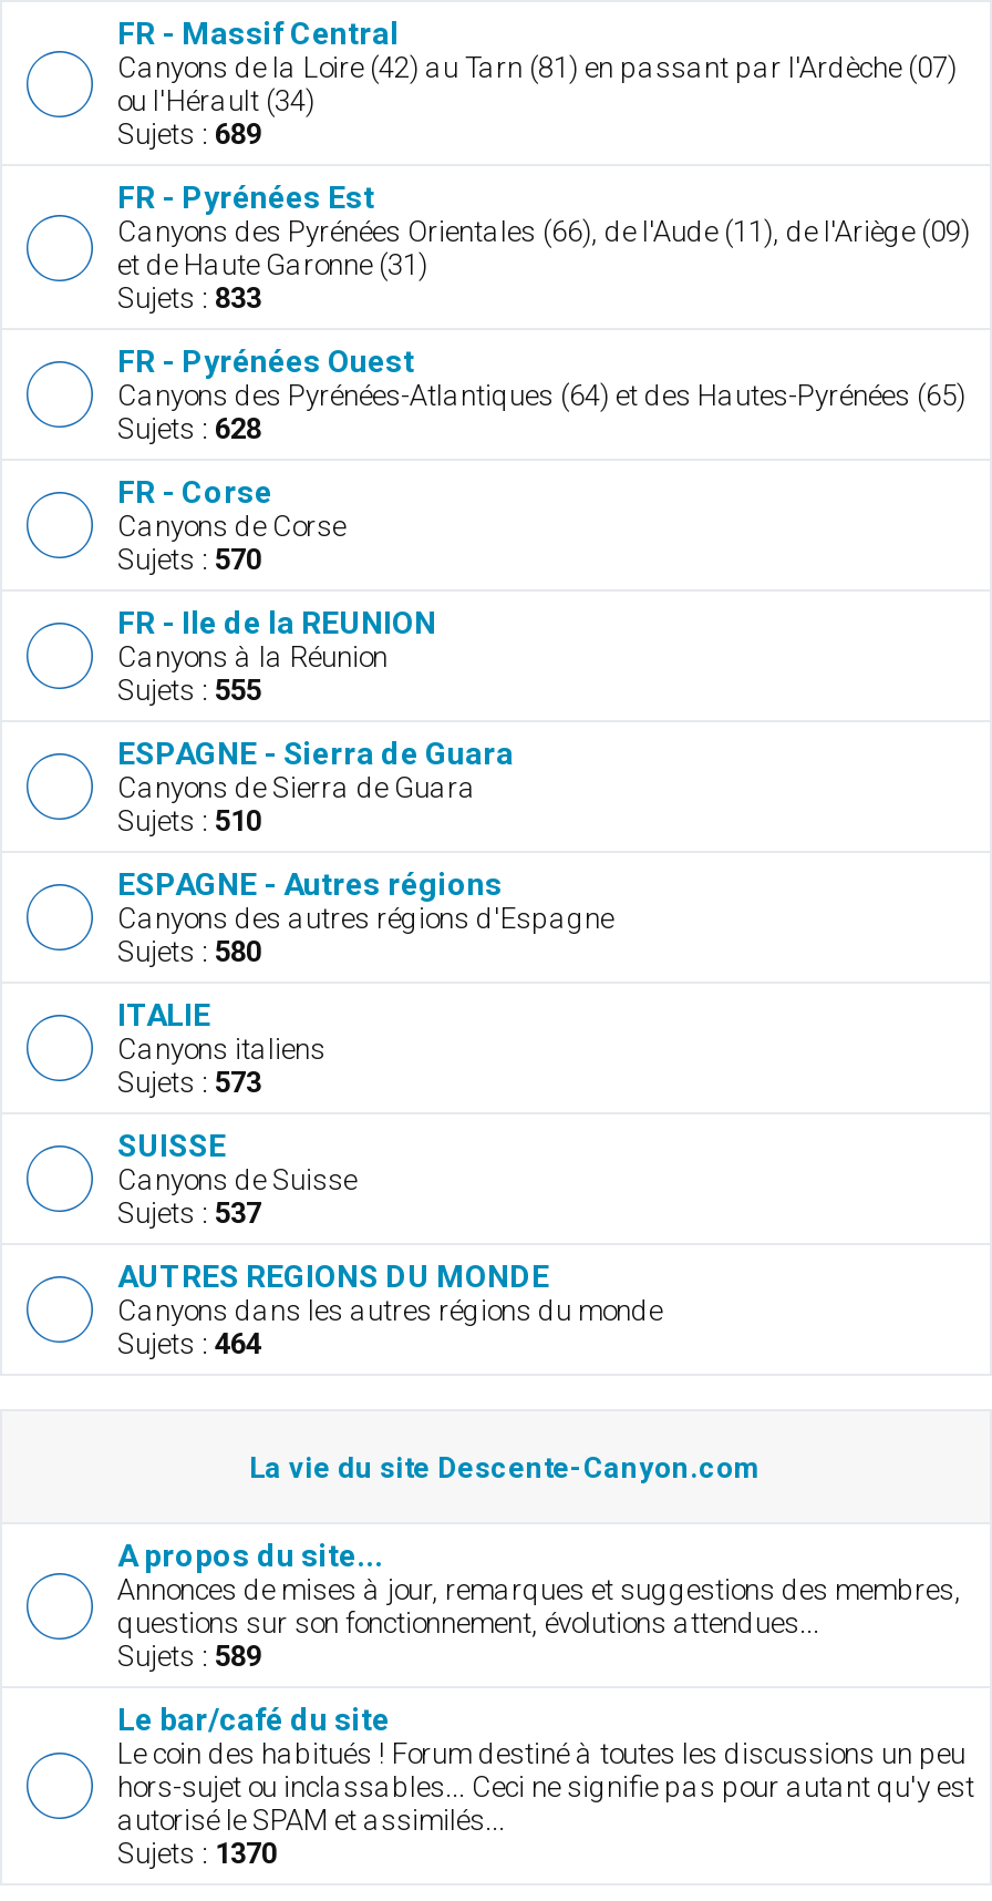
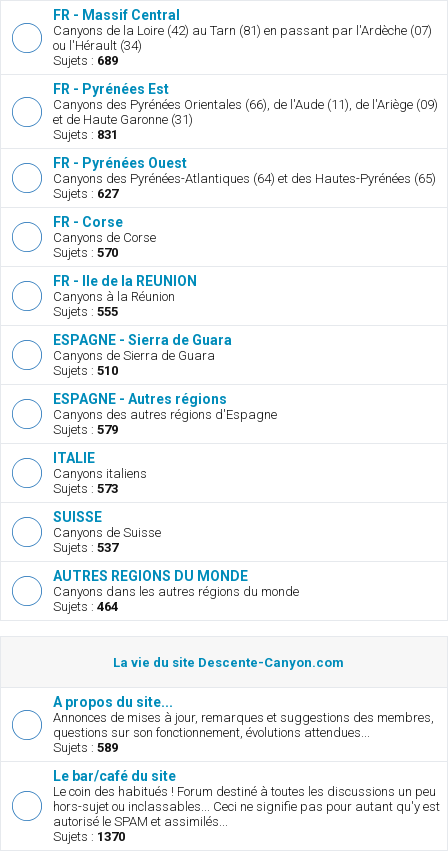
[117,281,261,315] Sujets : 833 -> [53,127,118,142] Sujets : 831
[117,412,261,445] Sujets : 628 -> [53,186,118,201] Sujets : 627
[117,935,261,968] Sujets : 580 -> [53,422,118,437] Sujets : 579

